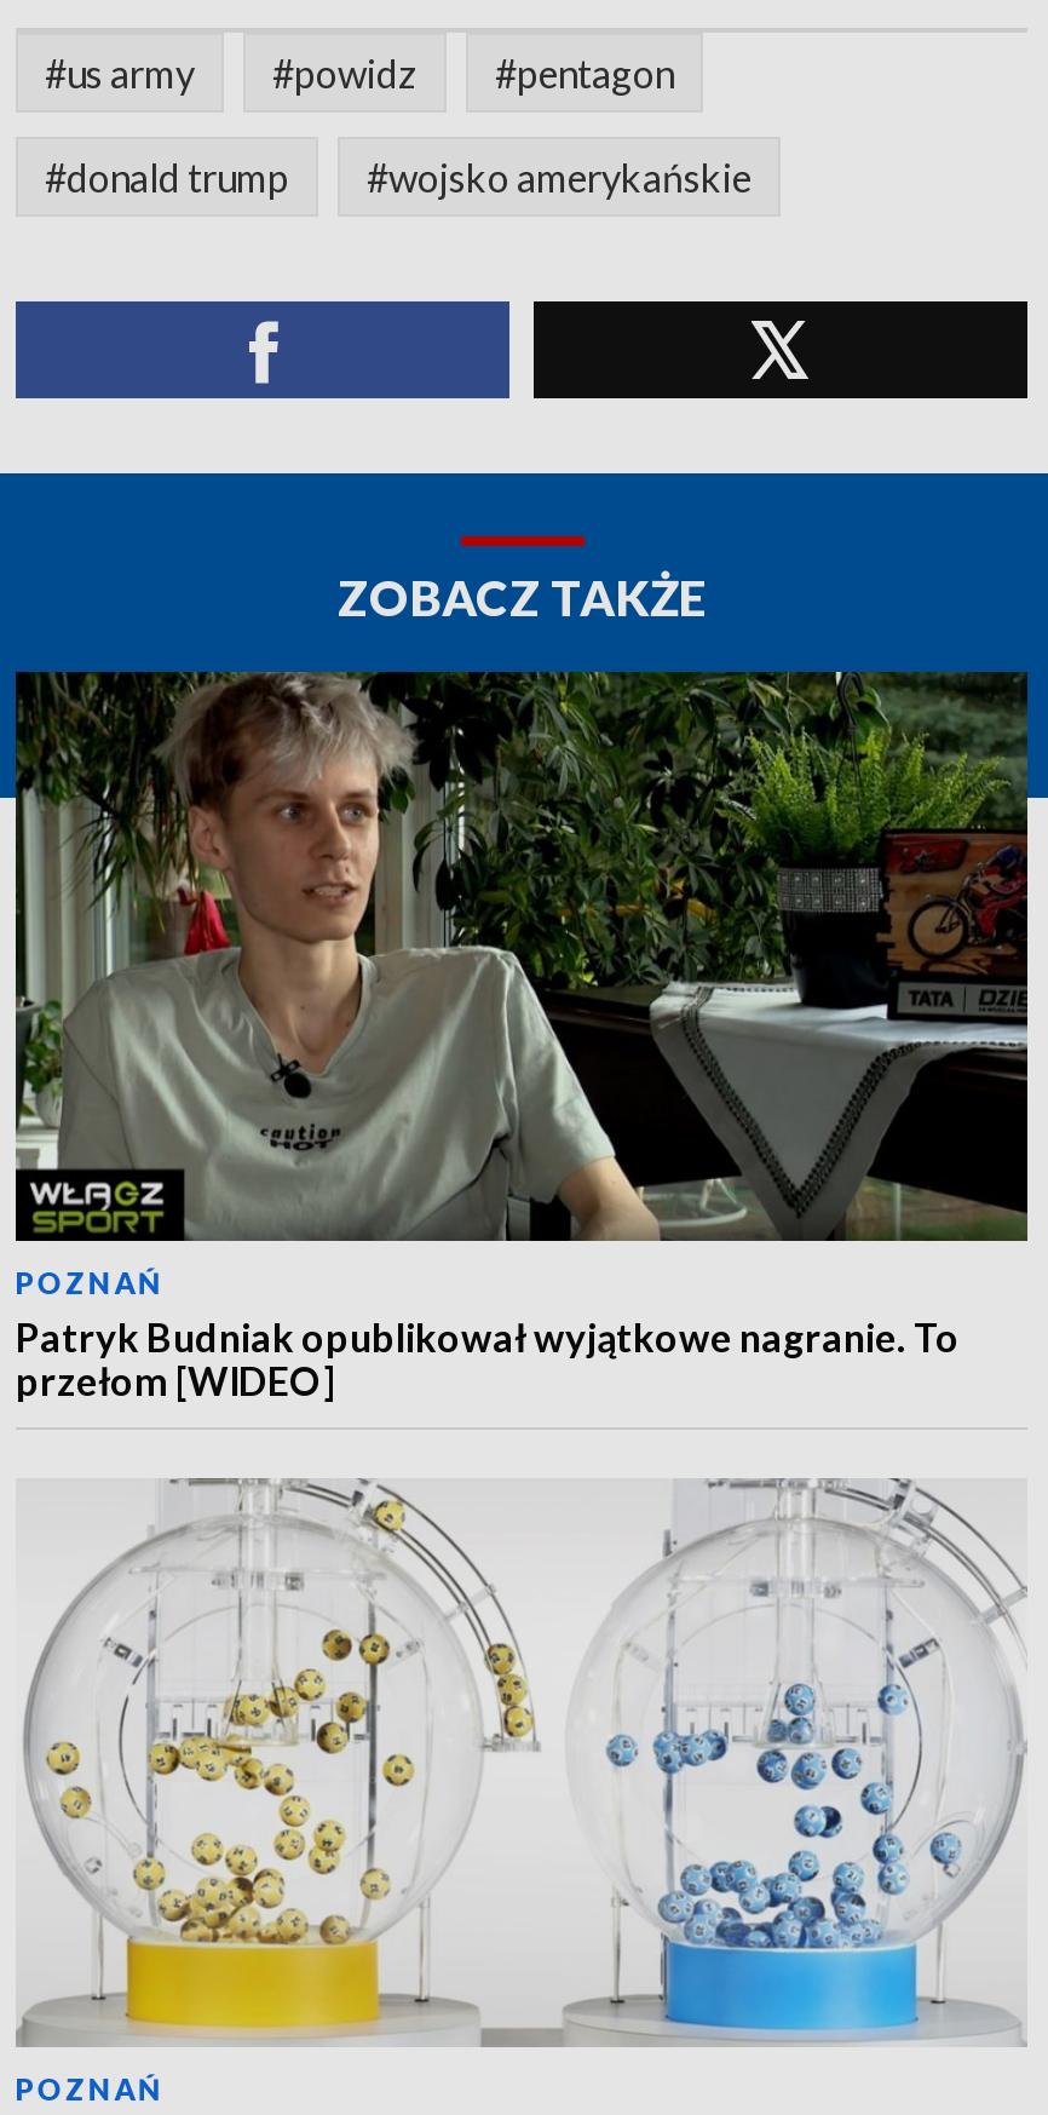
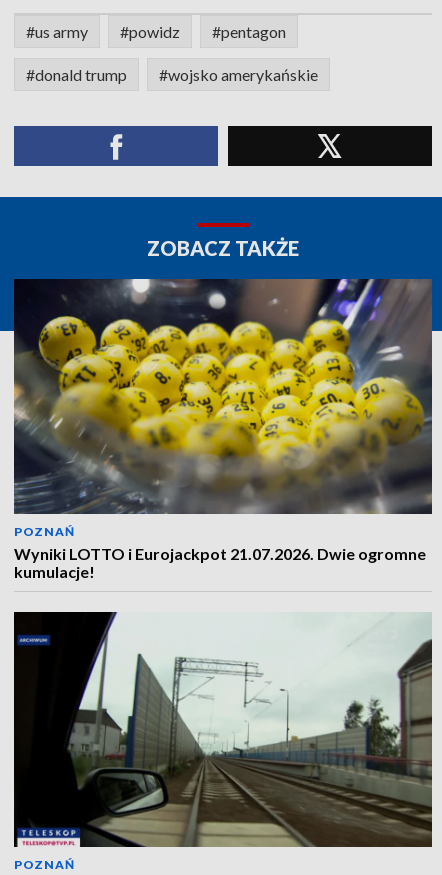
[13,669,1027,1403] [image] | Patryk Budniak opublikował wyjątkowe nagranie. To | przełom [WIDEO] -> [13,278,432,581] [image] | Wyniki LOTTO i Eurojackpot 21.07.2026. Dwie ogromne | kumulacje!
[16,1476,1027,2047] [image] -> [13,611,433,848] [image]

